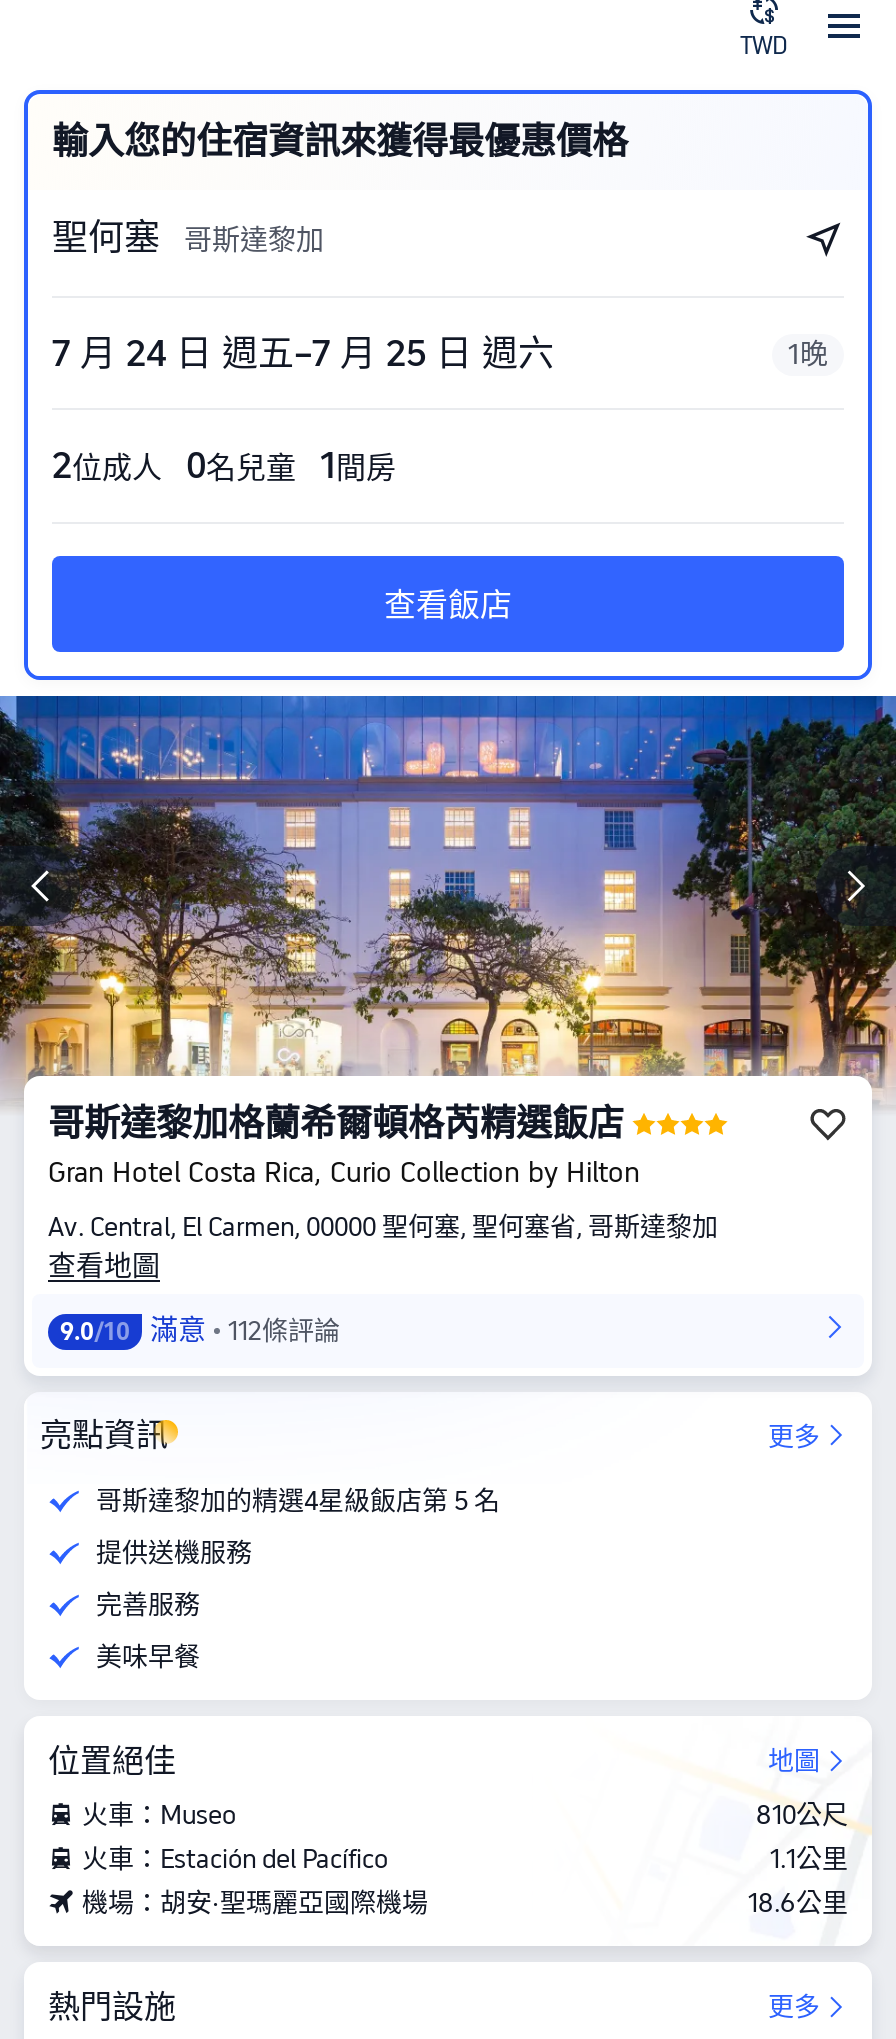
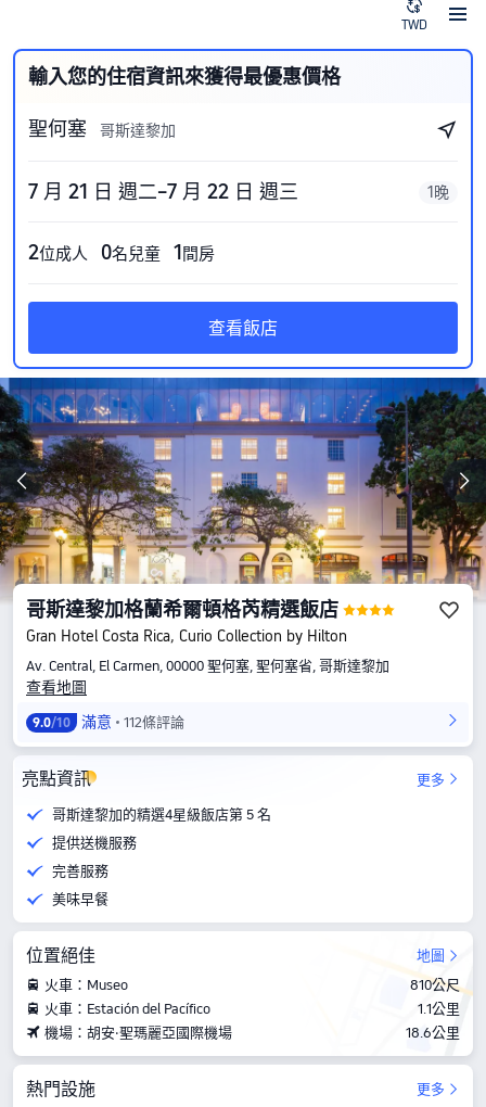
[52,332,554,374] 7 月 24 日 週五–7 月 25 日 週六 -> [28,180,298,203] 7 月 21 日 週二–7 月 22 日 週三

